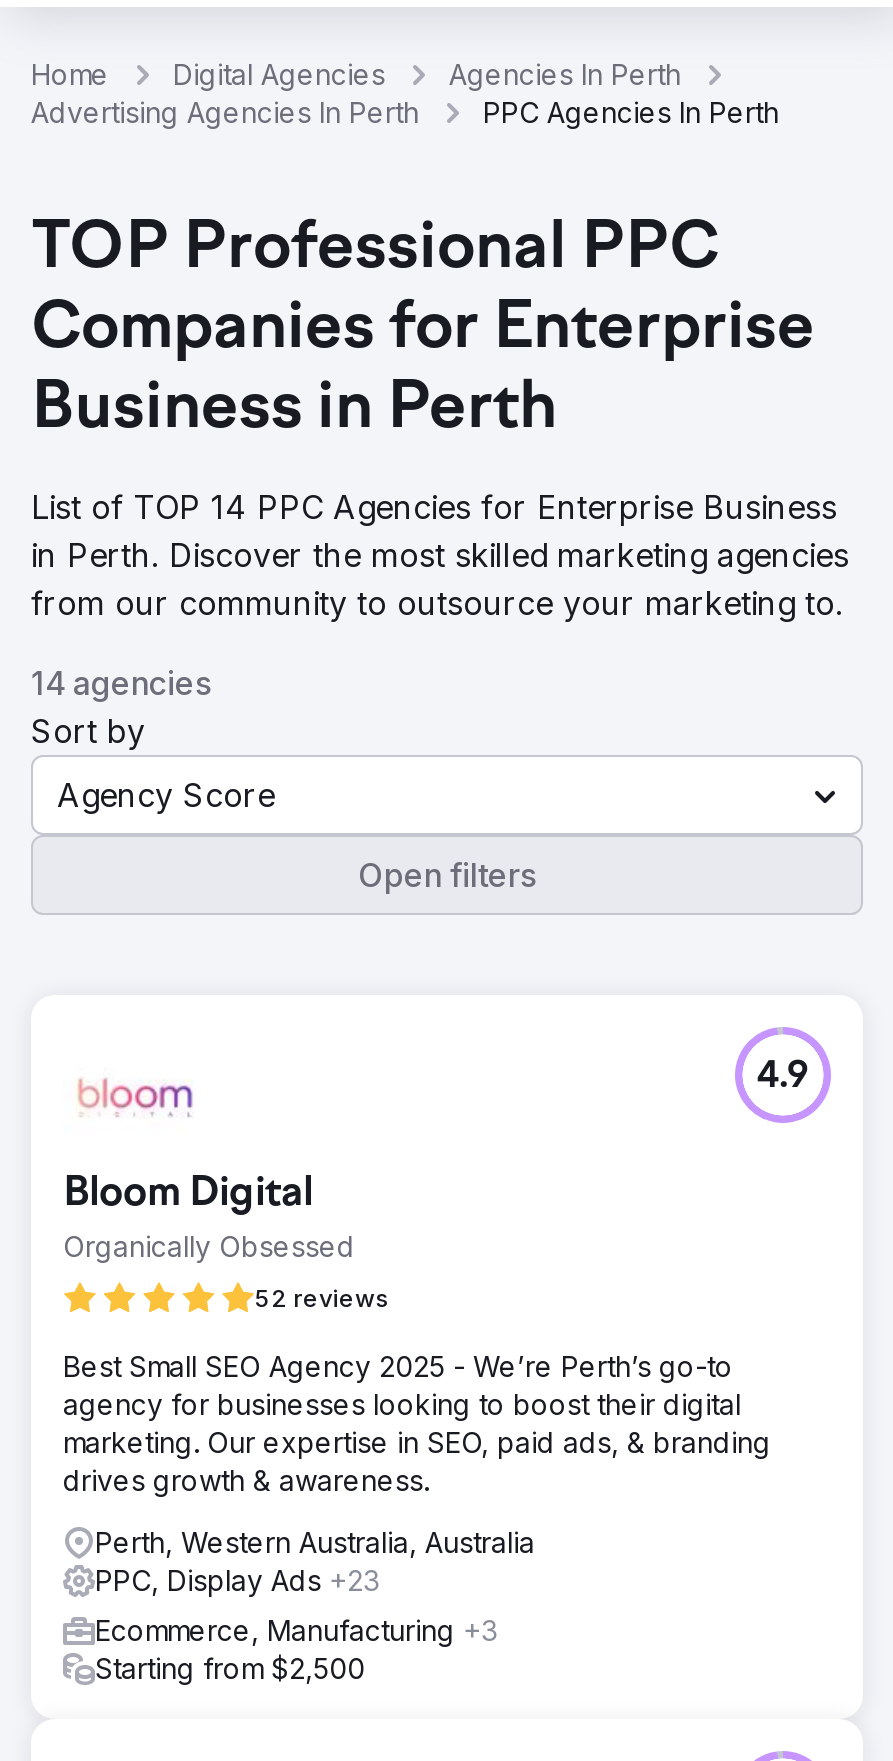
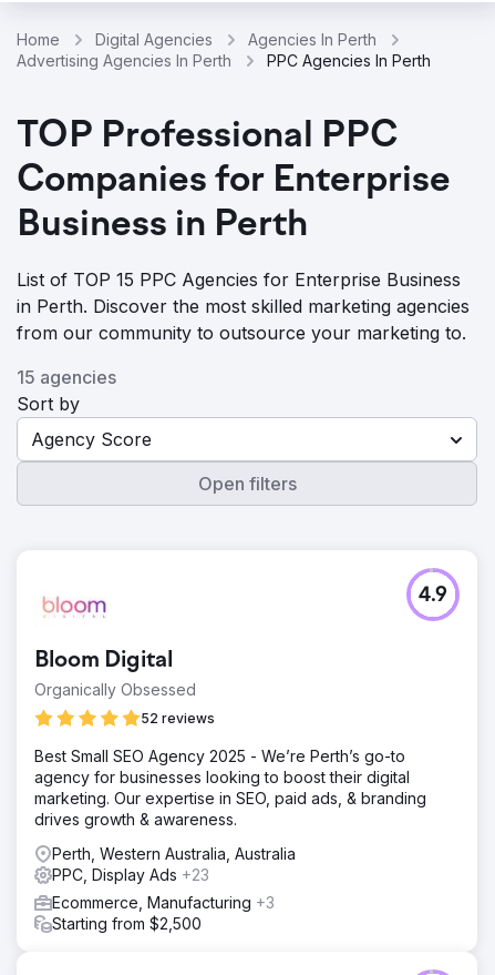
[31,487,837,527] List of TOP 14 PPC Agencies for Enterprise Business -> [17,268,461,291] List of TOP 15 PPC Agencies for Enterprise Business
[31,663,211,703] 14 agencies -> [17,366,116,388] 15 agencies

